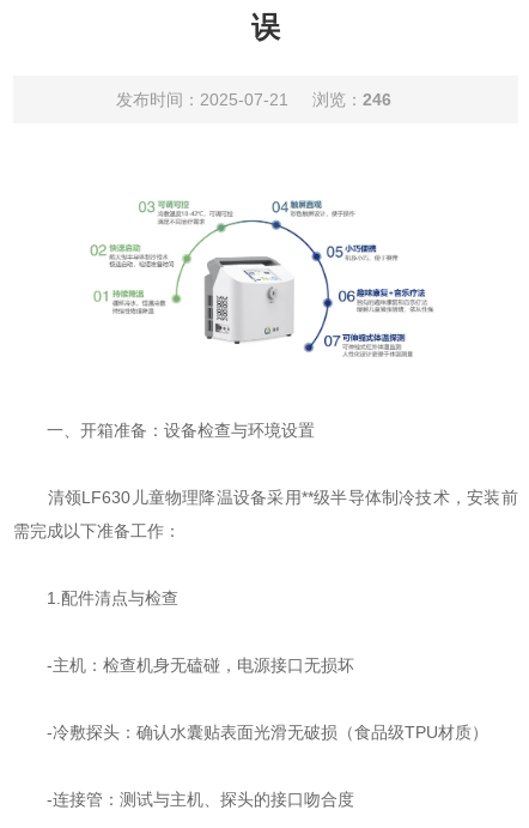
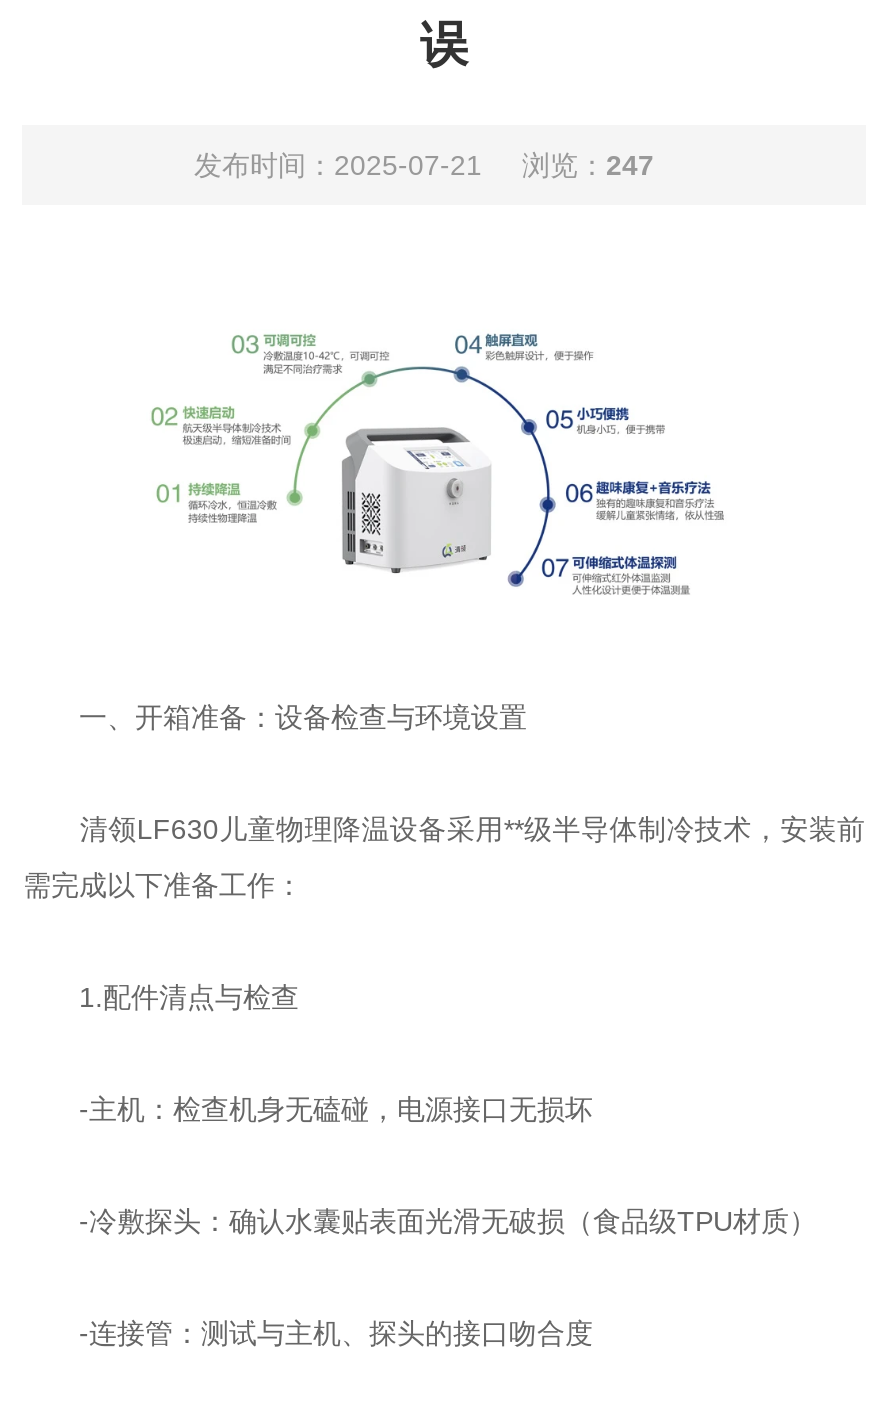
[116,90,391,109] 发布时间：2025-07-21 浏览：246 -> [194,148,654,180] 发布时间：2025-07-21 浏览：247

